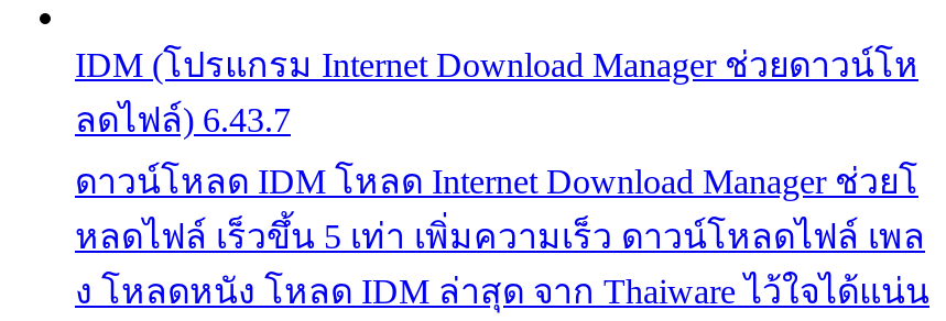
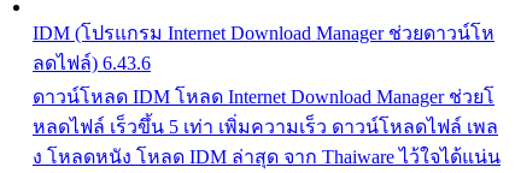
[75,101,291,139] ลดไฟล์) 6.43.7 -> [33,53,151,73] ลดไฟล์) 6.43.6

